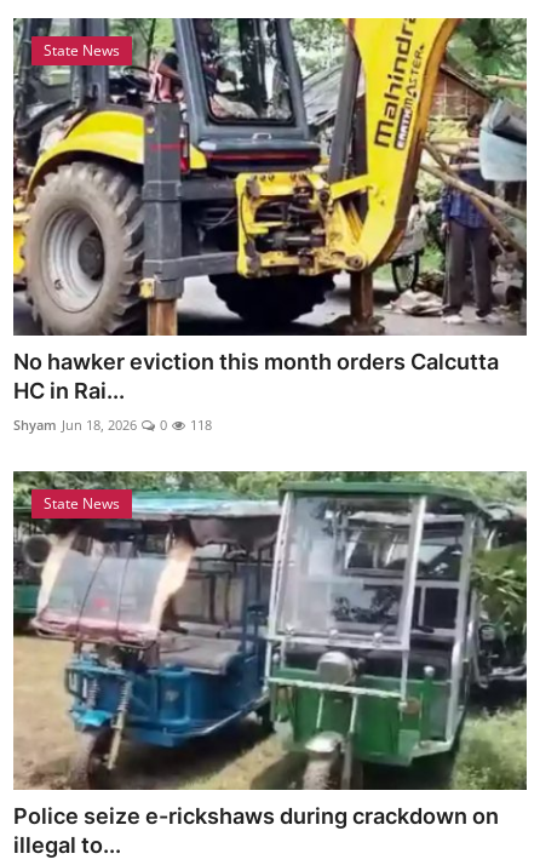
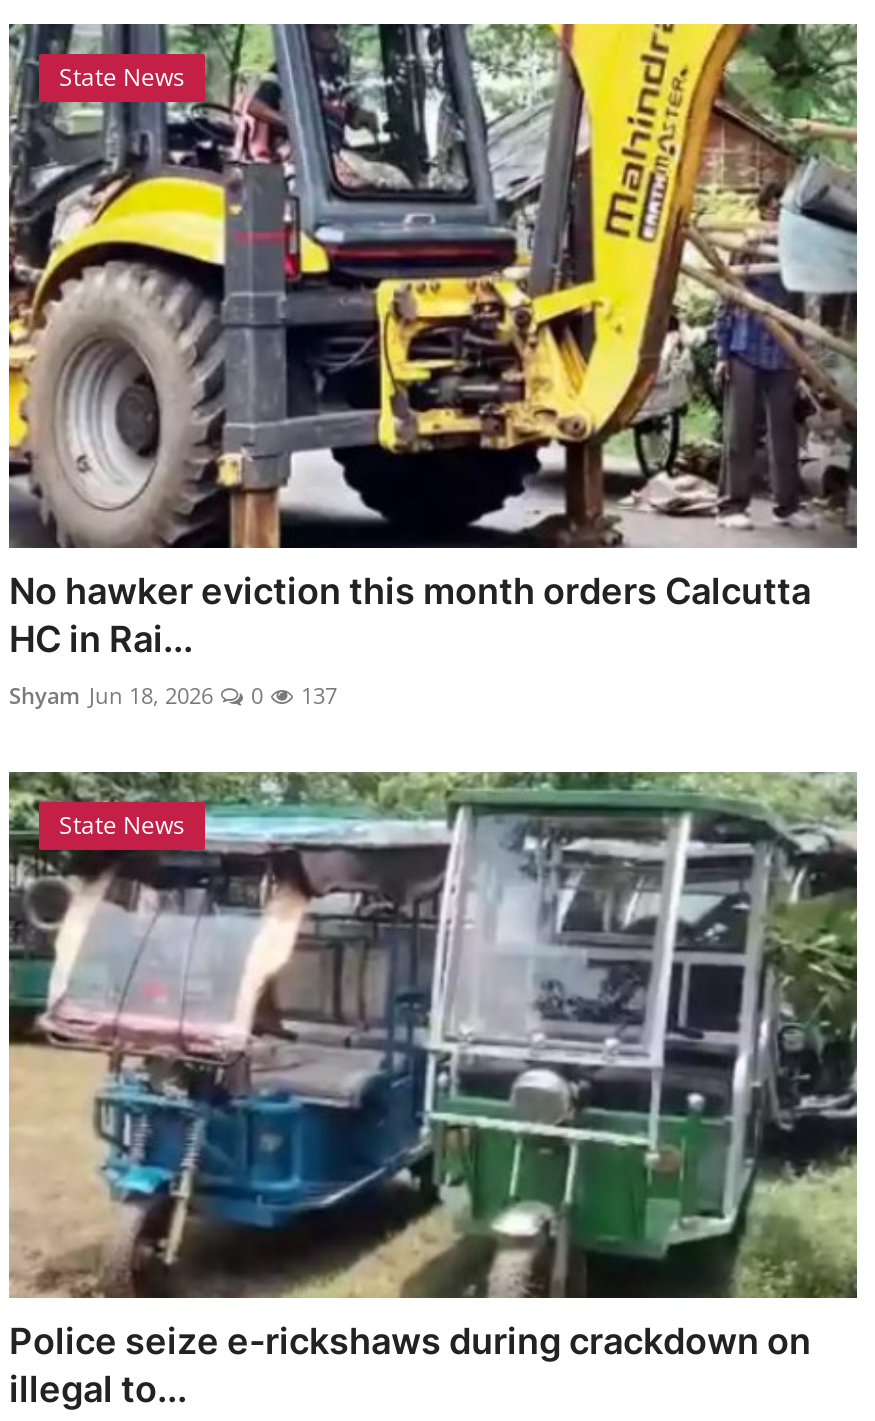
[13,416,212,434] Shyam Jun 18, 2026 0 118 -> [9,680,337,710] Shyam Jun 18, 2026 0 137

